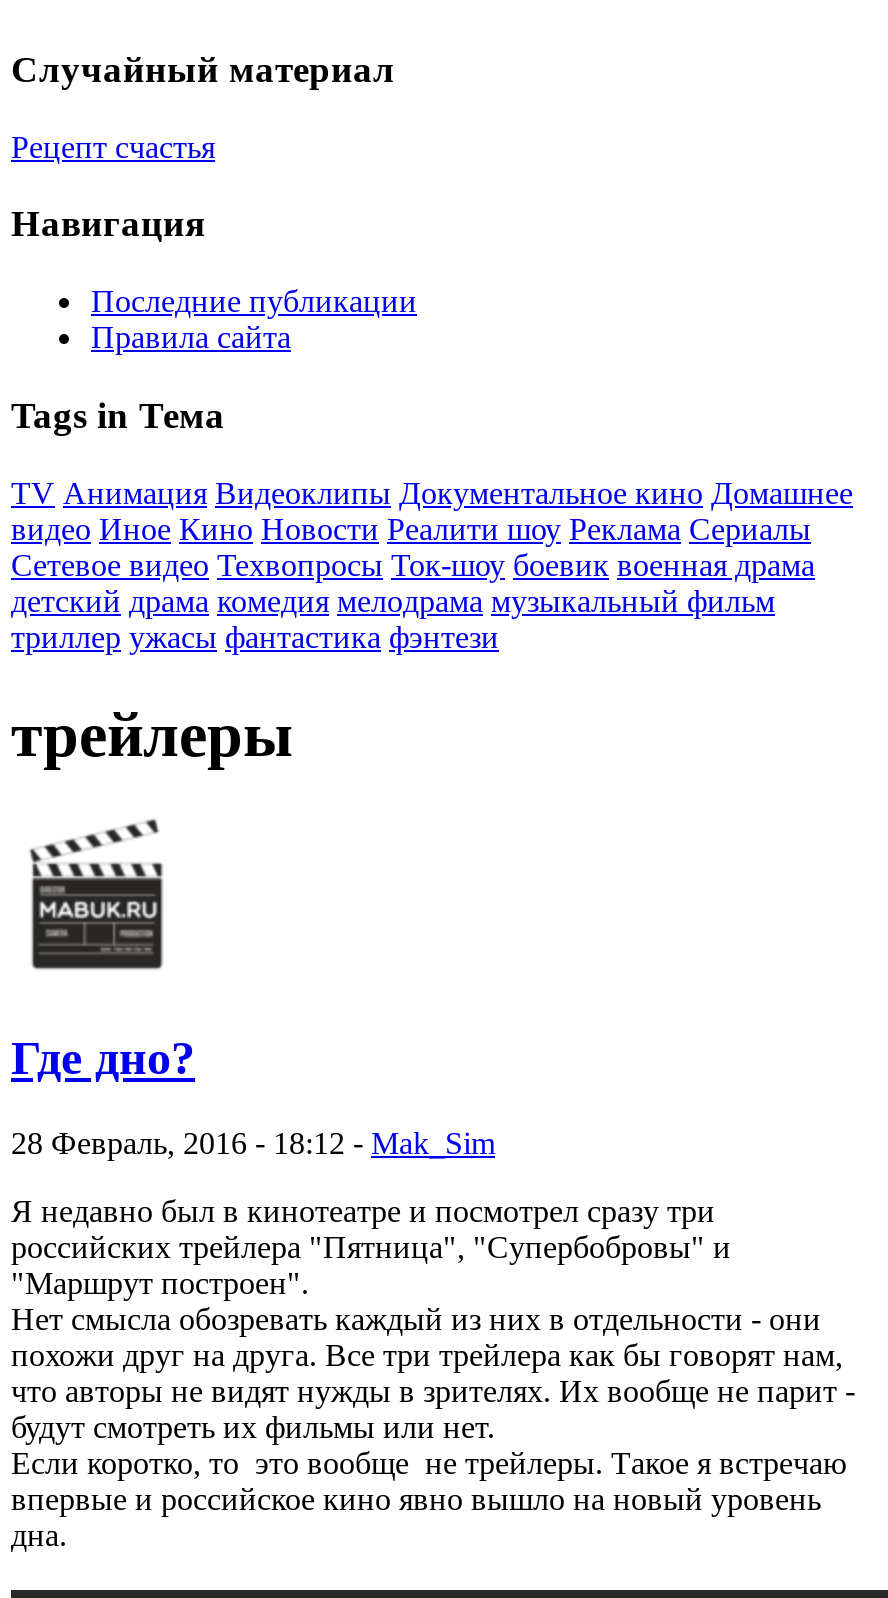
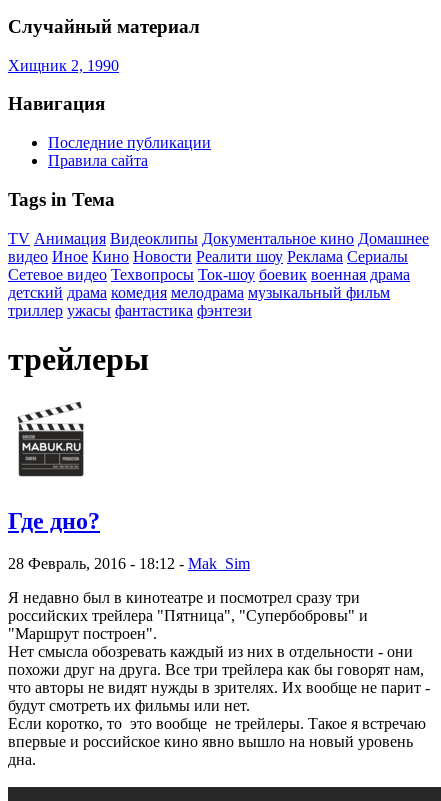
[11,129,215,163] Рецепт счастья -> [8,57,119,74] Хищник 2, 1990

